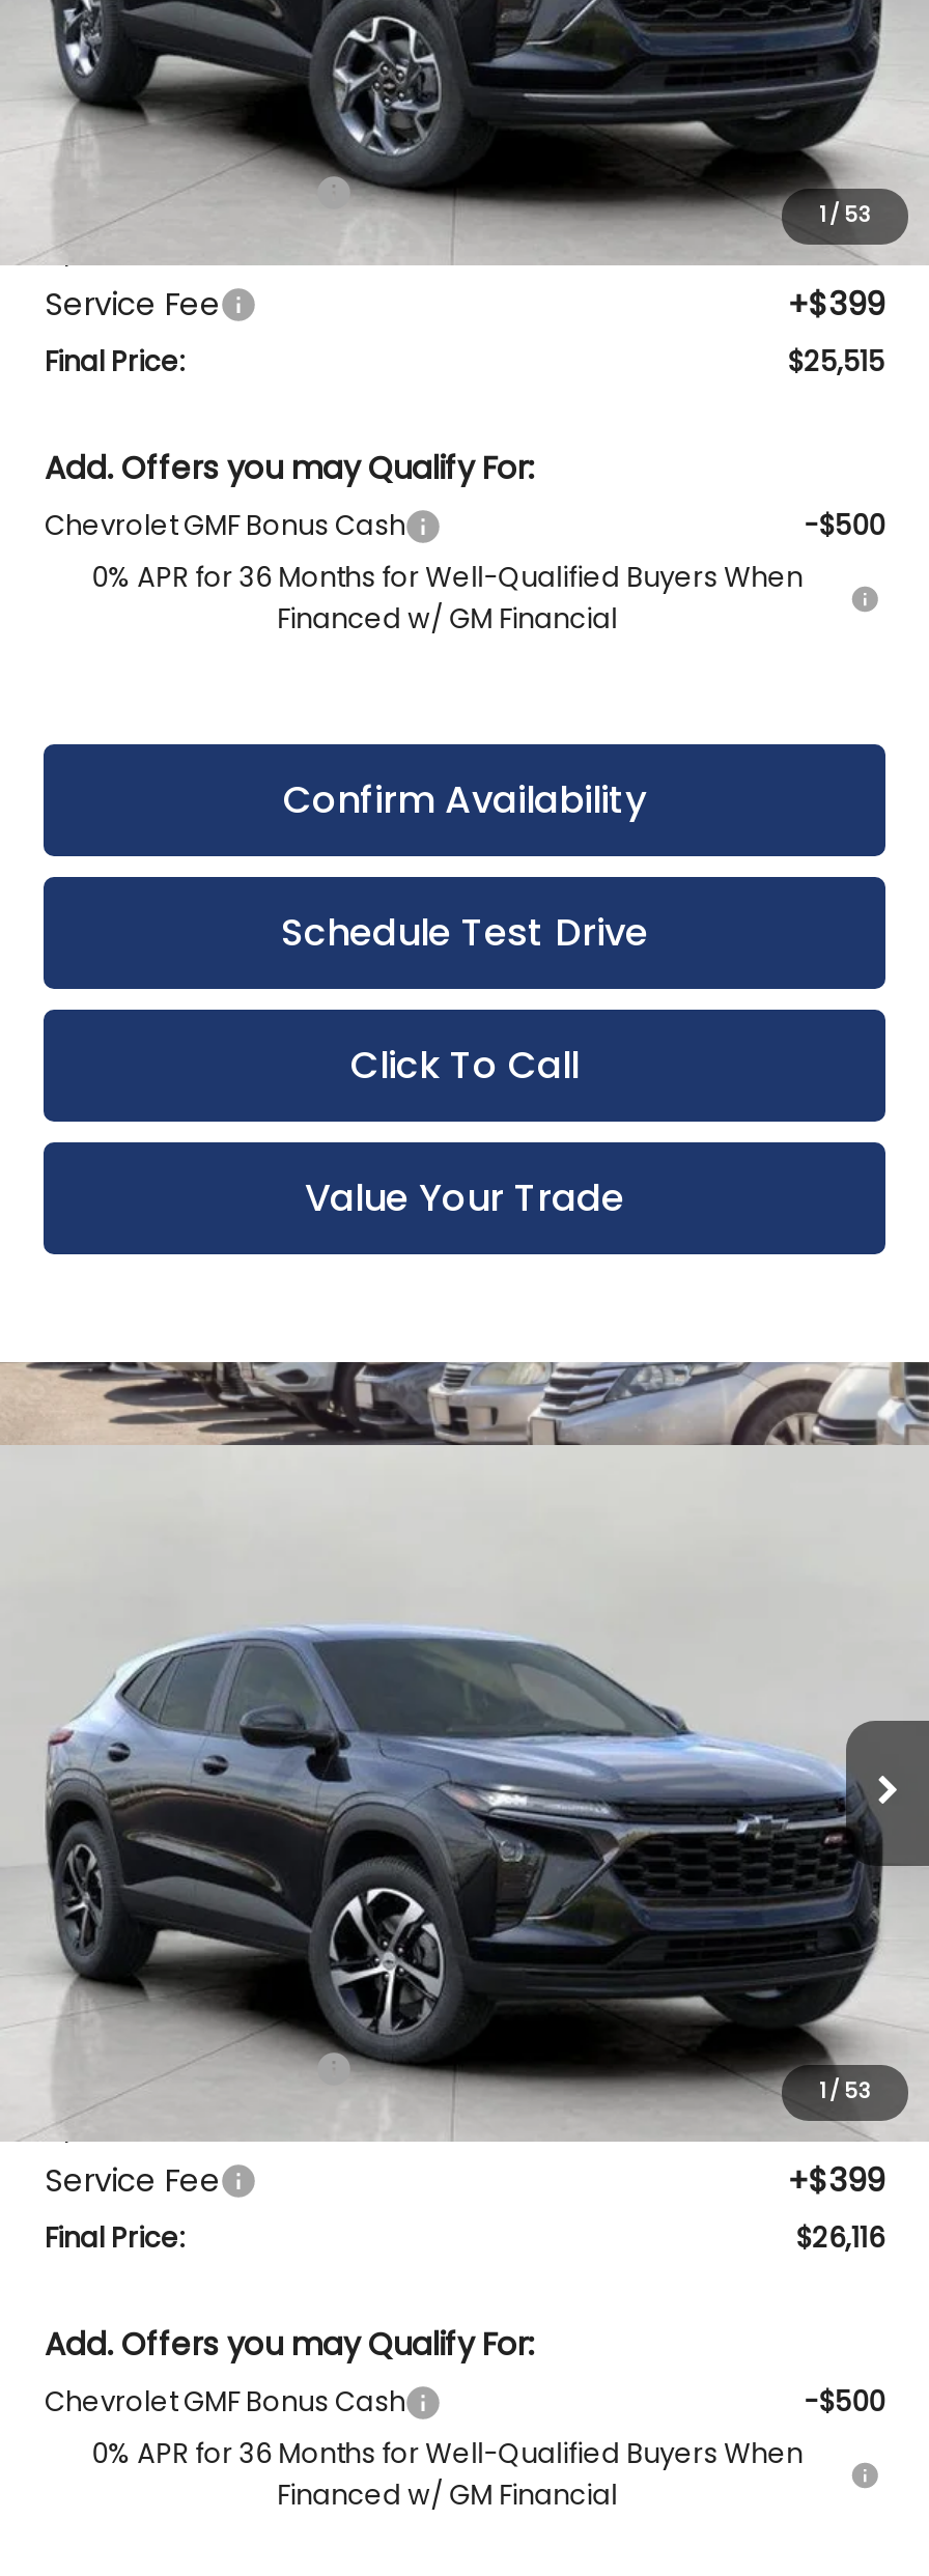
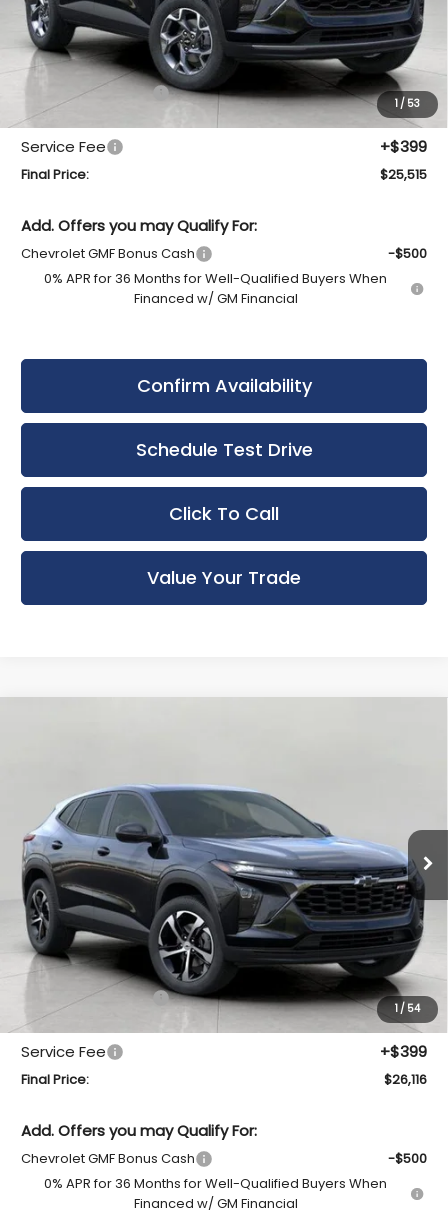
[6,1360,923,1447] [image] -> none
[819,2074,871,2106] 1 / 53 -> [395,1001,420,1016] 1 / 54

